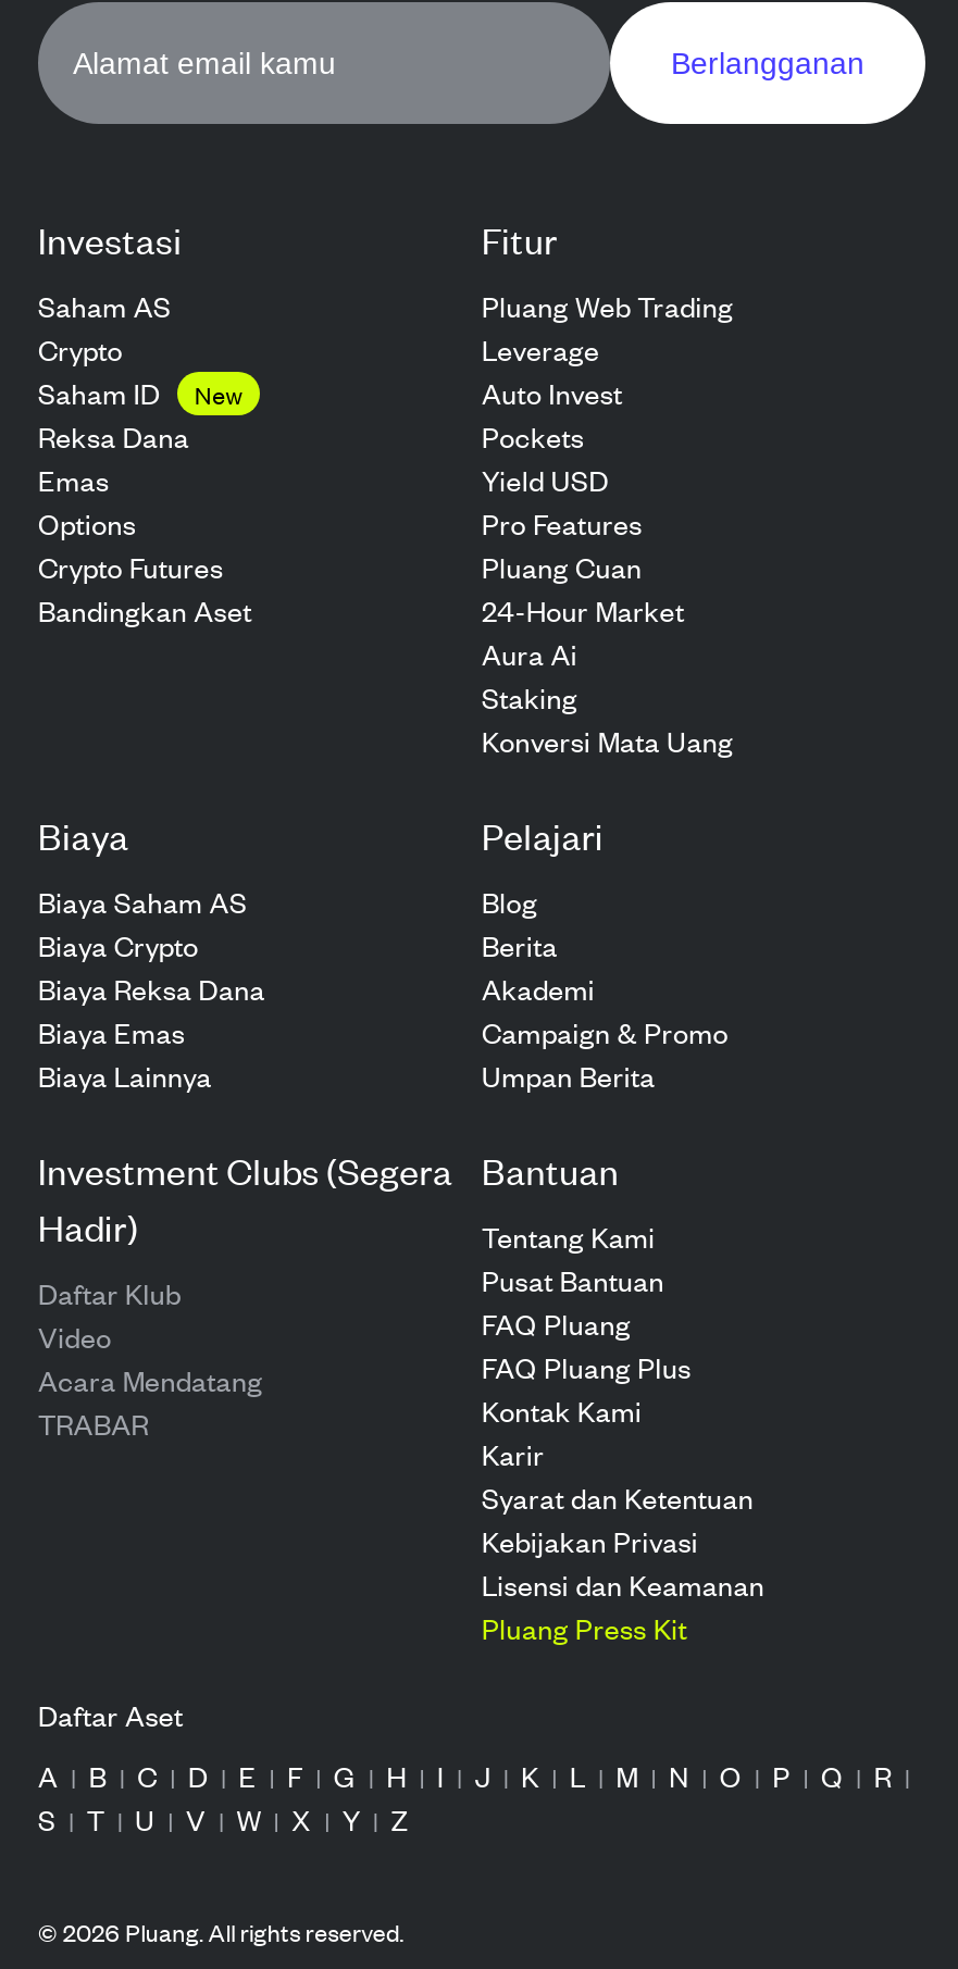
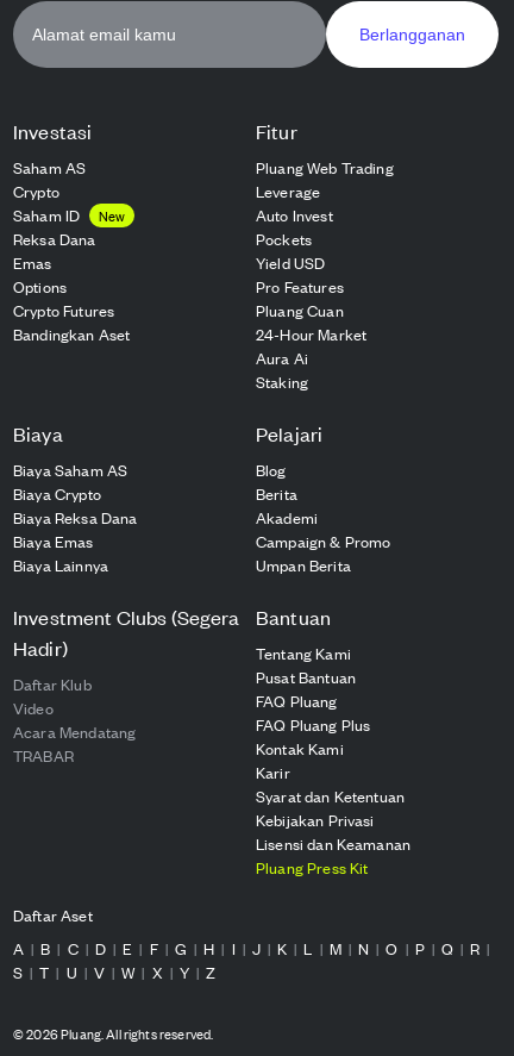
[482,721,733,762] Konversi Mata Uang -> none

